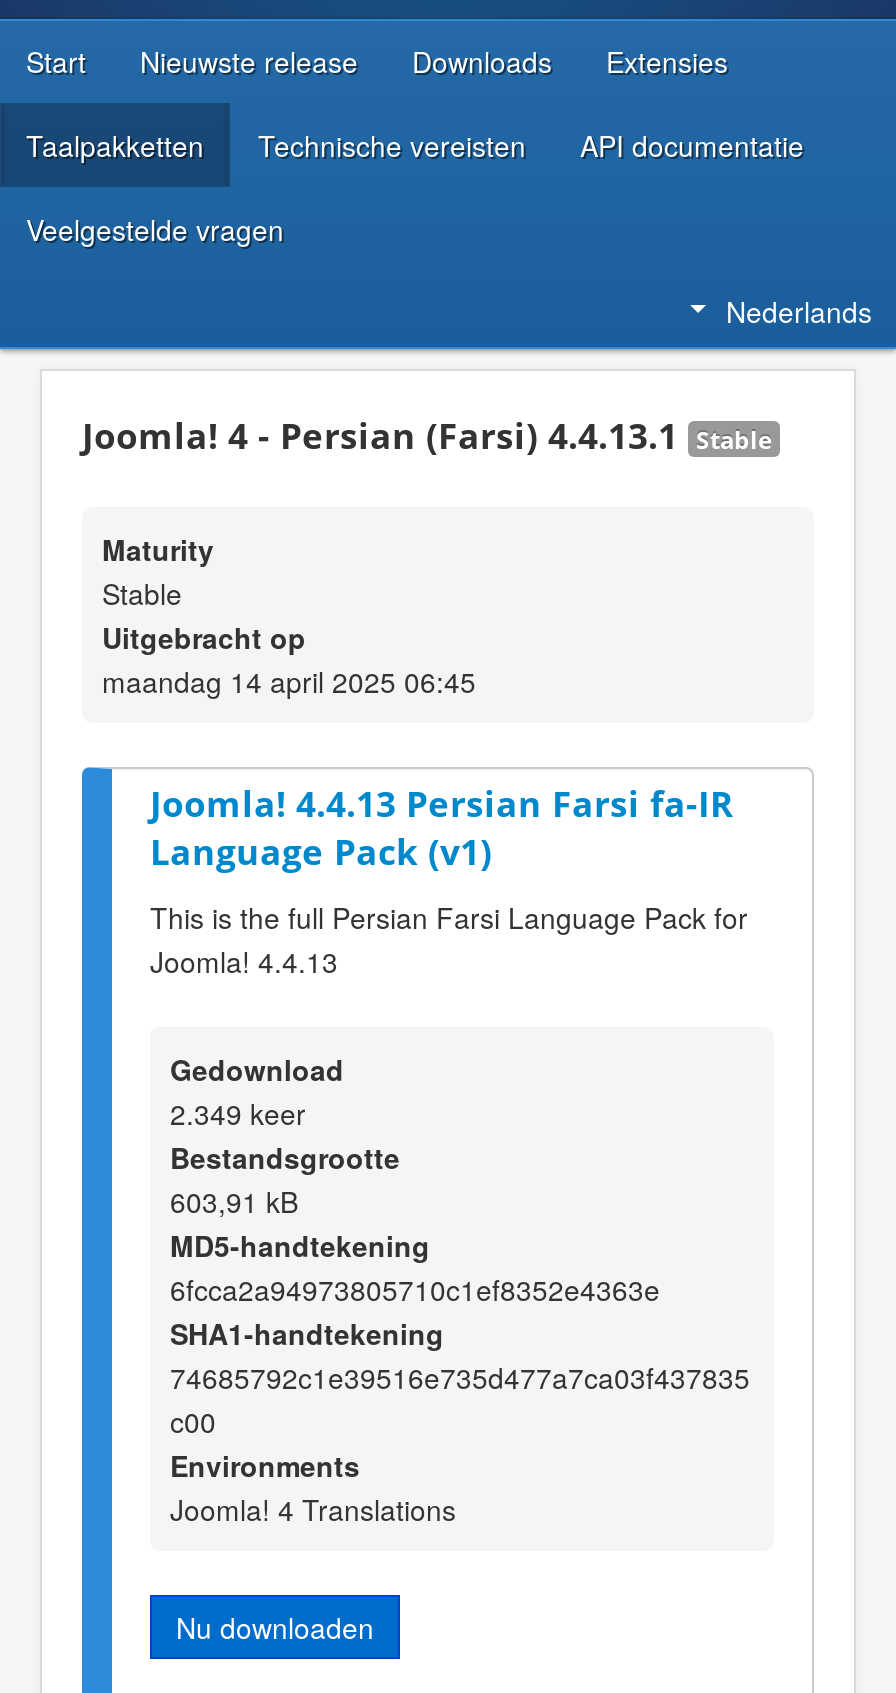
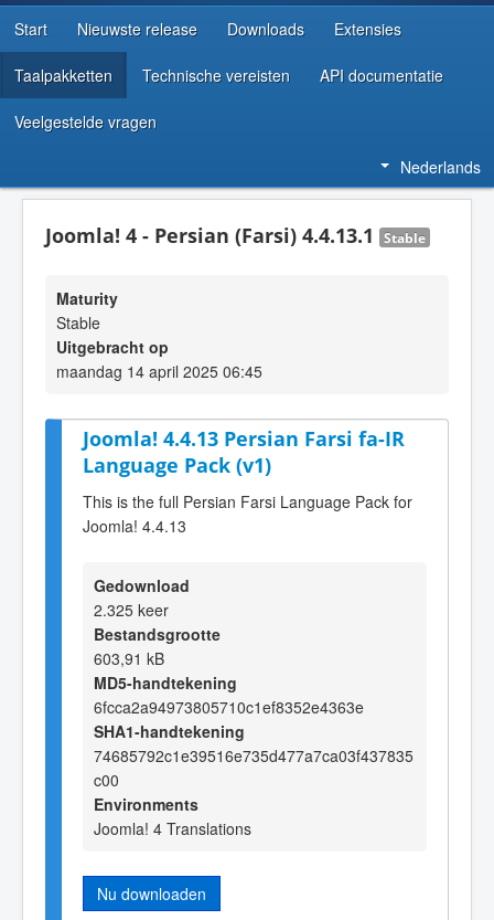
[170,1093,306,1133] 2.349 keer -> [94,599,169,621] 2.325 keer

